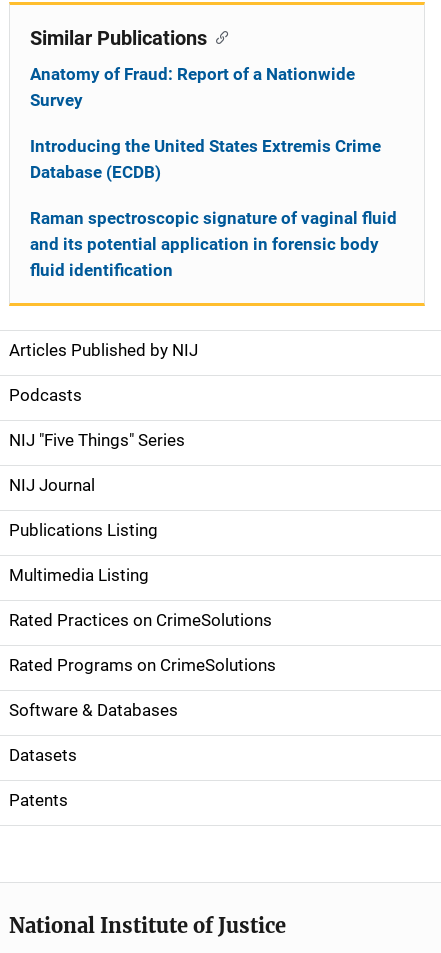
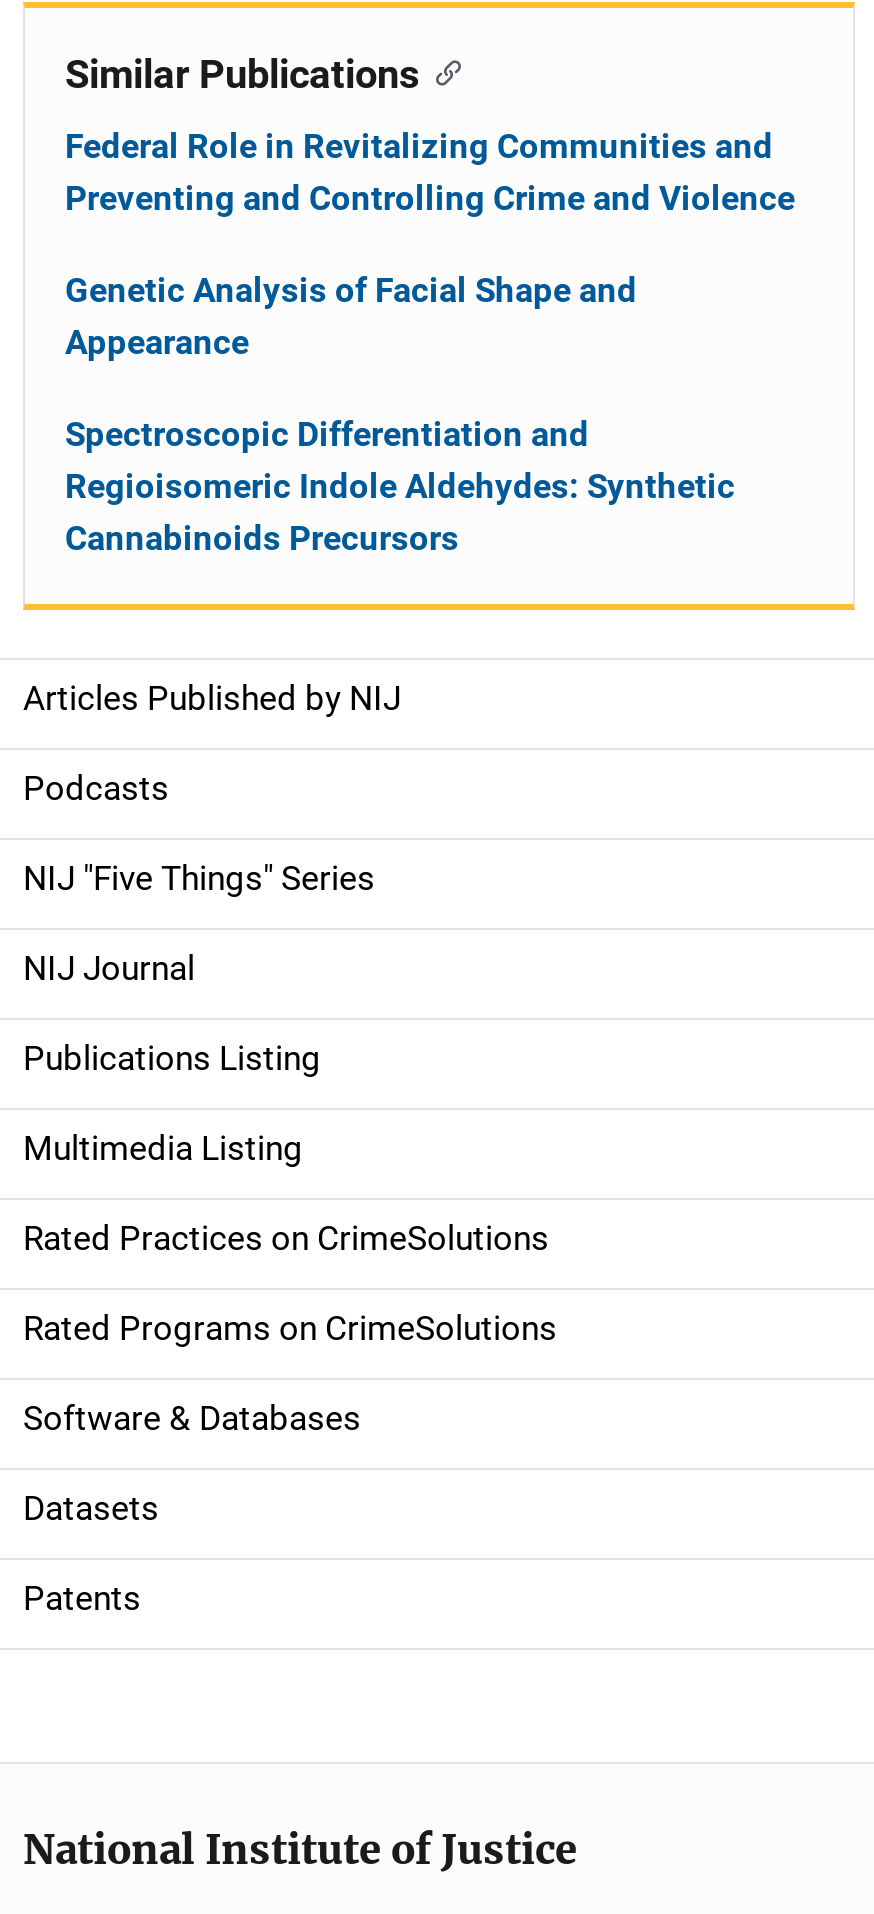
[30,64,355,110] Anatomy of Fraud: Report of a Nationwide | Survey -> [65,126,795,218] Federal Role in Revitalizing Communities and | Preventing and Controlling Crime and Violence
[30,136,381,182] Introducing the United States Extremis Crime | Database (ECDB) -> [65,270,637,362] Genetic Analysis of Facial Shape and | Appearance
[30,208,397,280] Raman spectroscopic signature of vaginal fluid | and its potential application in forensic body | fluid identification -> [65,414,735,558] Spectroscopic Differentiation and | Regioisomeric Indole Aldehydes: Synthetic | Cannabinoids Precursors

